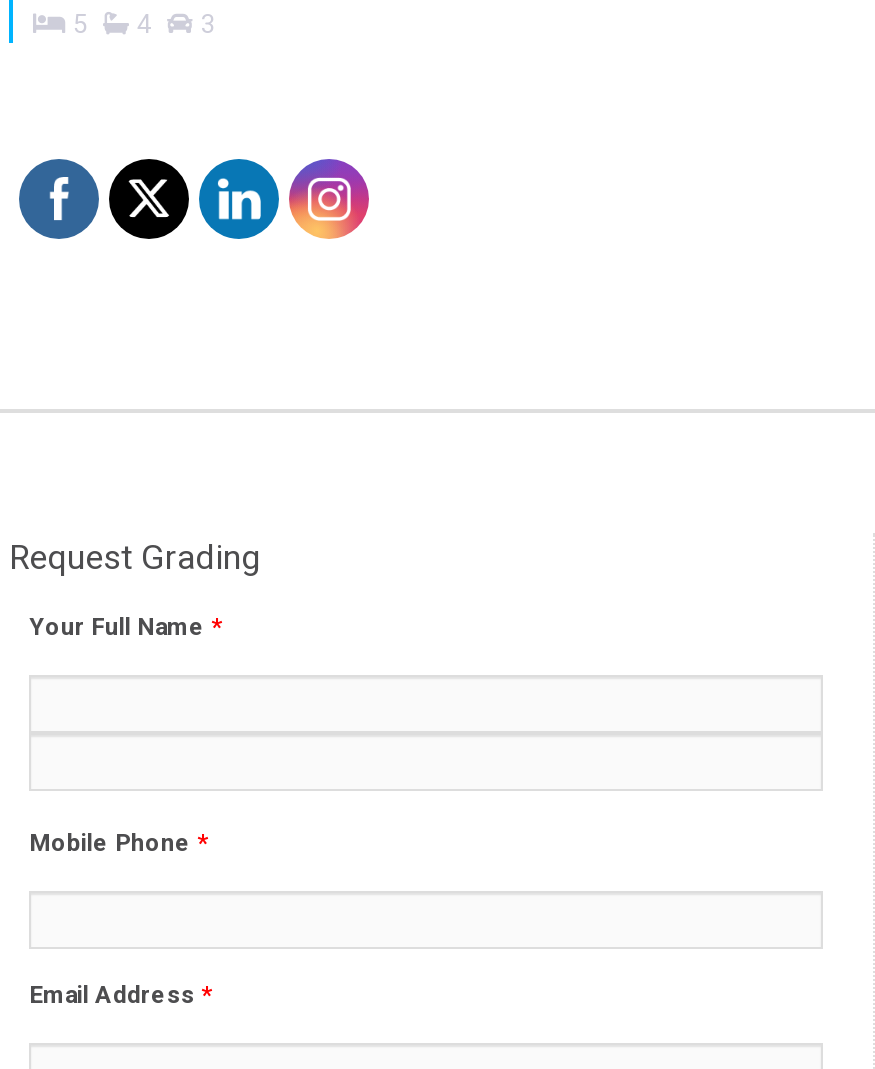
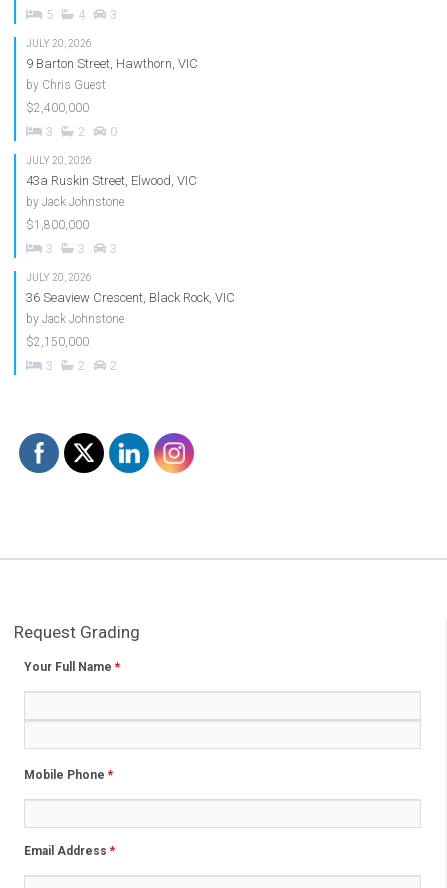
none -> [26,38,235,373] JULY 20, 2026 | 9 Barton Street, Hawthorn, VIC | by Chris Guest | $2,400,000 | 3 | 2 | 0 | JULY 20, 2026 | 43a Ruskin Street, Elwood, VIC | by Jack Johnstone | $1,800,000 | 3 | 3 | 3 | JULY 20, 2026 | 36 Seaview Crescent, Black Rock, VIC | by Jack Johnstone | $2,150,000 | 3 | 2 | 2

